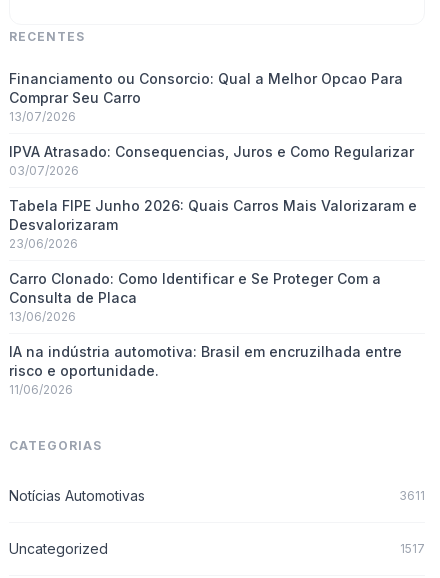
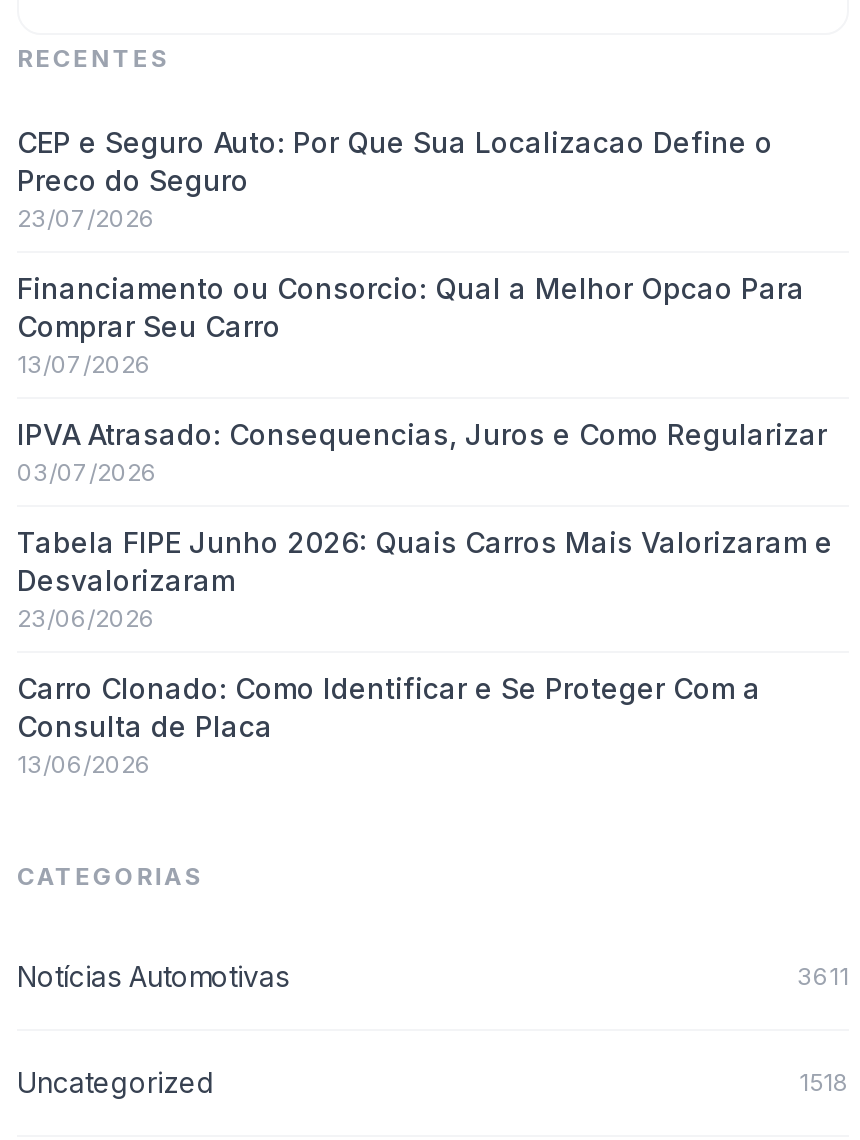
none -> [17,126,773,234] CEP e Seguro Auto: Por Que Sua Localizacao Define o | Preco do Seguro | 23/07/2026
moved [9,70,417,324] -> [17,272,833,780]: Financiamento ou Consorcio: Qual a Melhor Opcao Para | Comprar Seu Carro | 13/07/2026 | ... | Consulta de Placa | 13/06/2026
[9,343,402,397] IA na indústria automotiva: Brasil em encruzilhada entre | risco e oportunidade. | 11/06/2026 -> none
[400,541,425,556] 1517 -> [799,1068,849,1098] 1518

